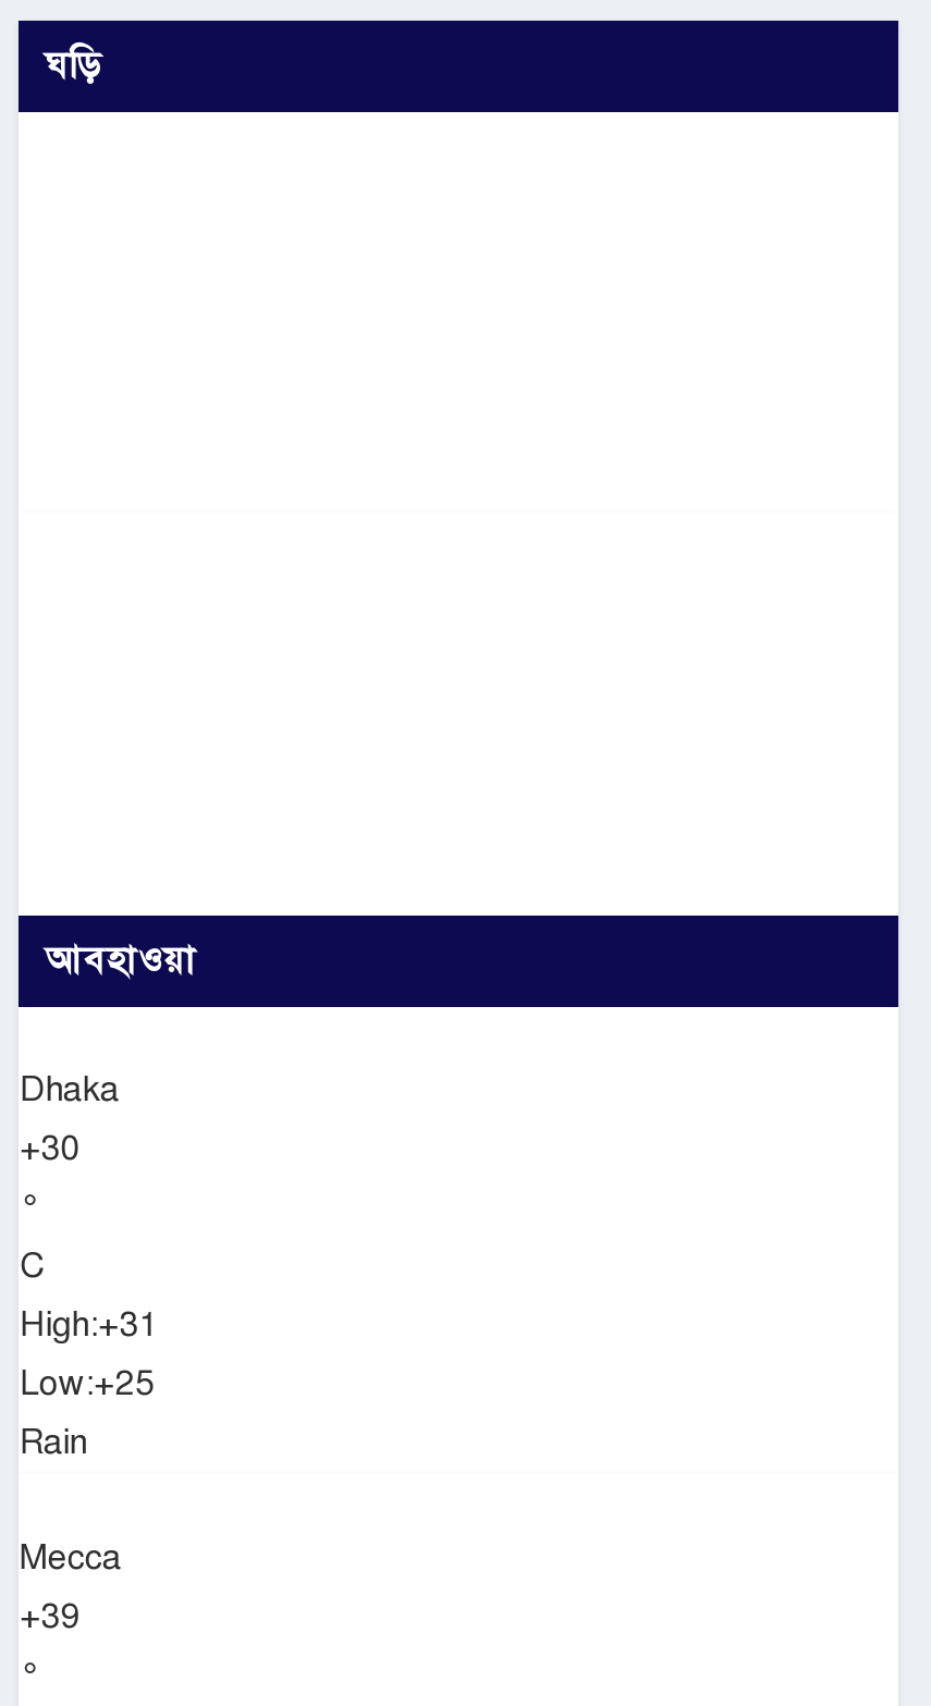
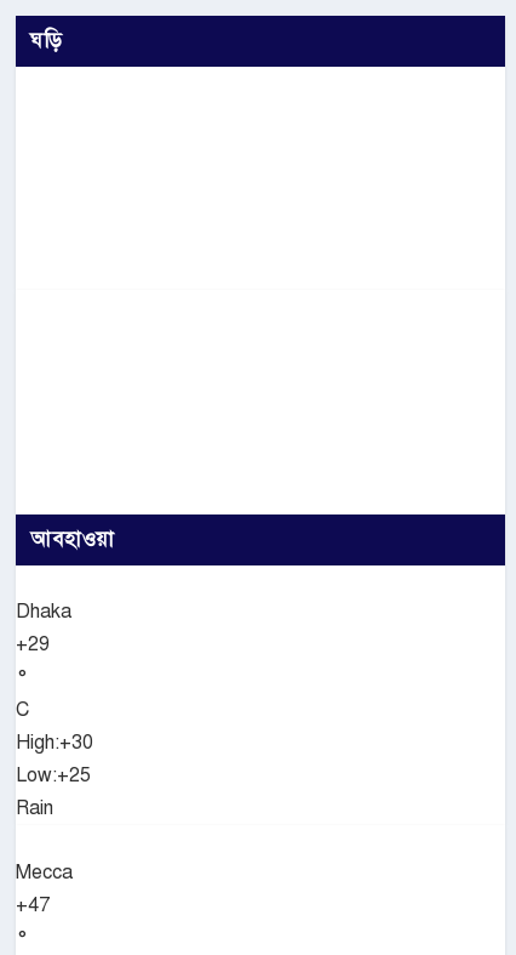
[19,1128,80,1171] +30 -> [16,633,50,657] +29
[19,1304,159,1348] High:+31 -> [16,731,94,755] High:+30
[19,1595,80,1639] +39 -> [16,893,50,917] +47

